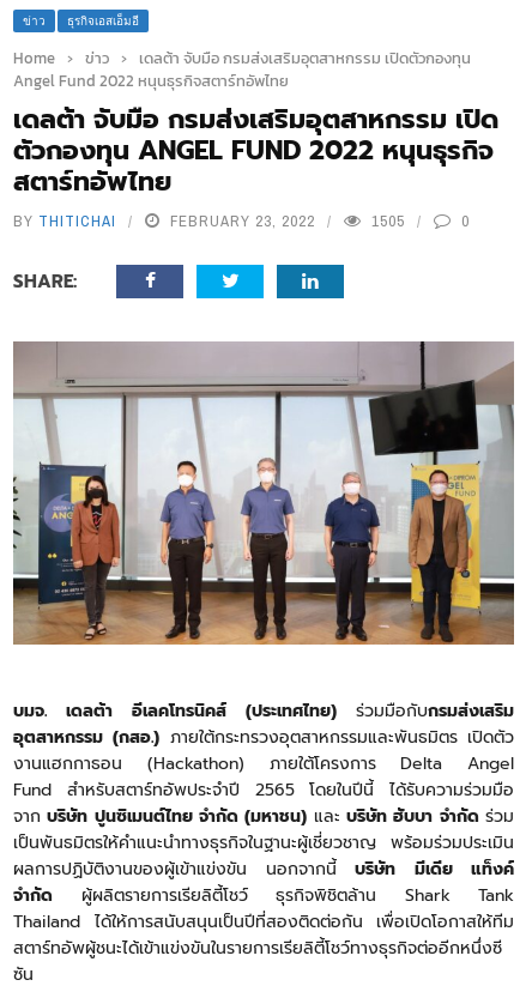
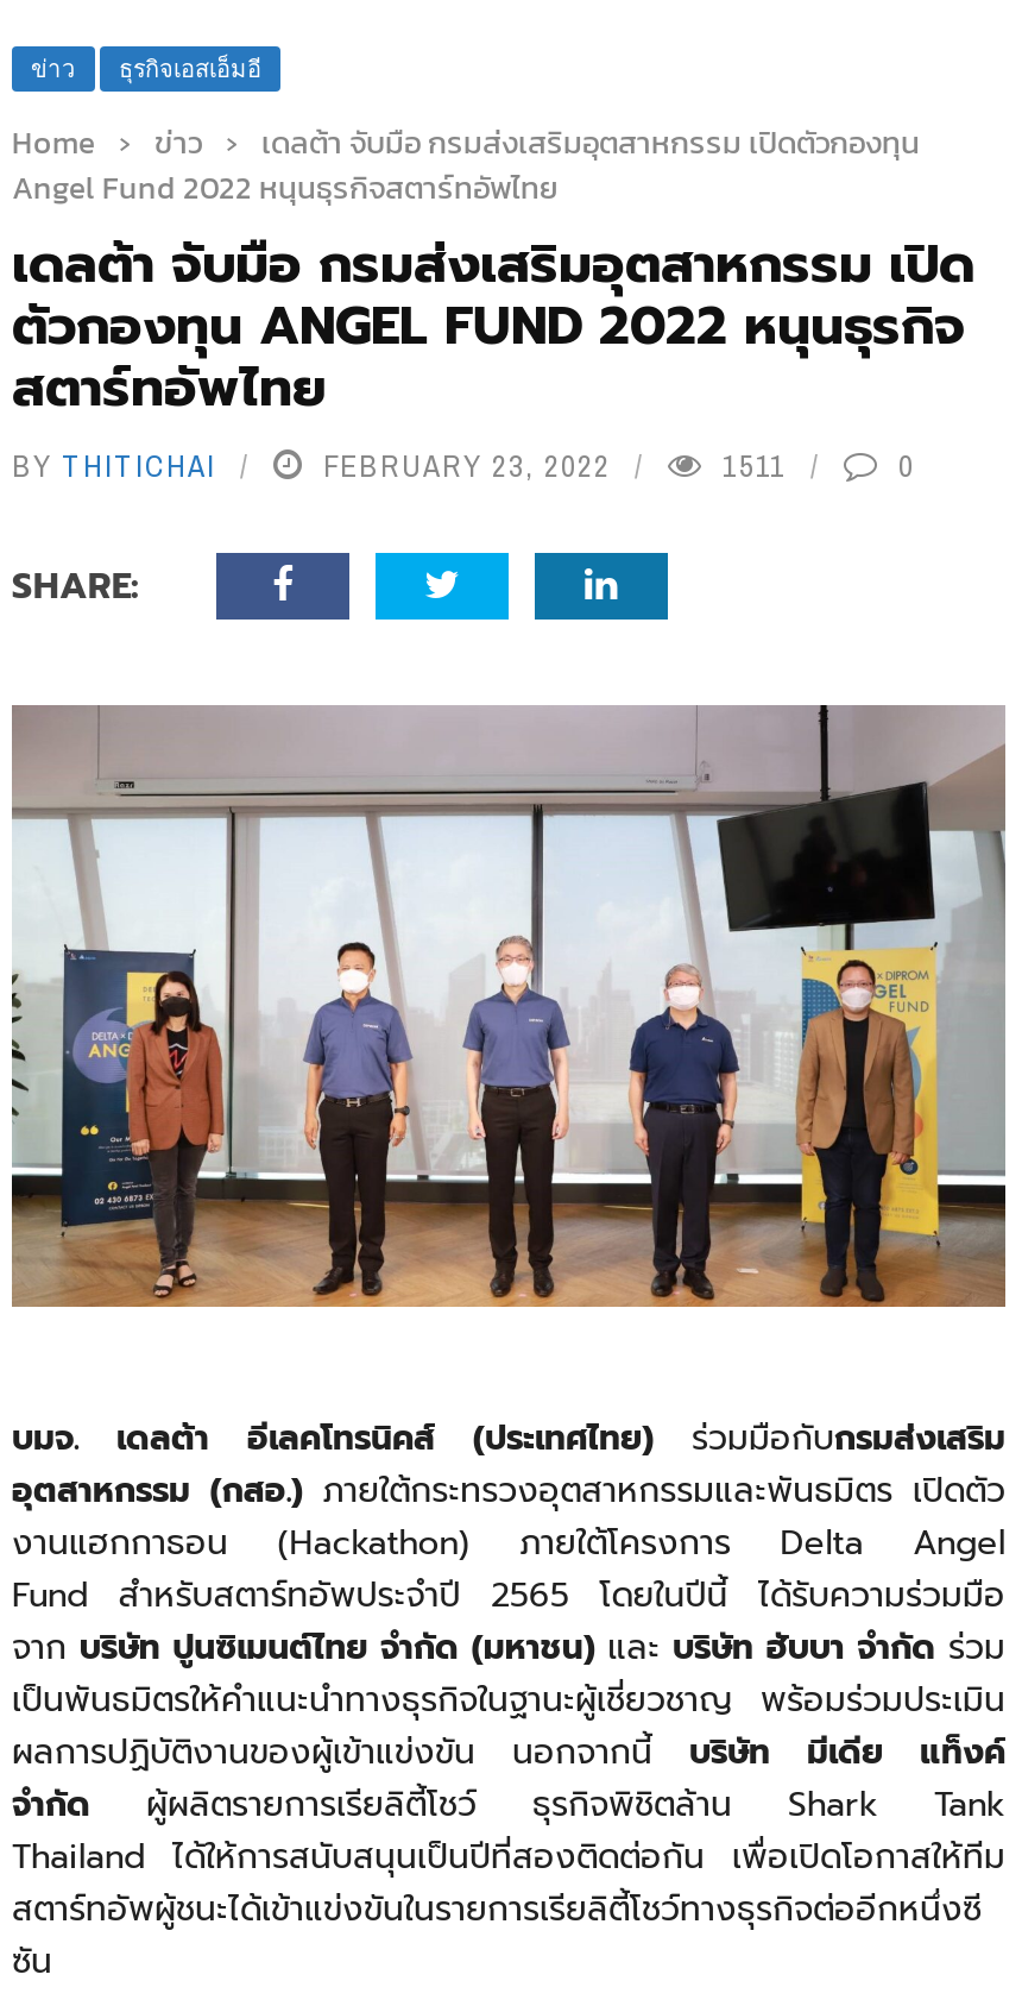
[371,211,405,231] 1505 -> [723,446,787,486] 1511

